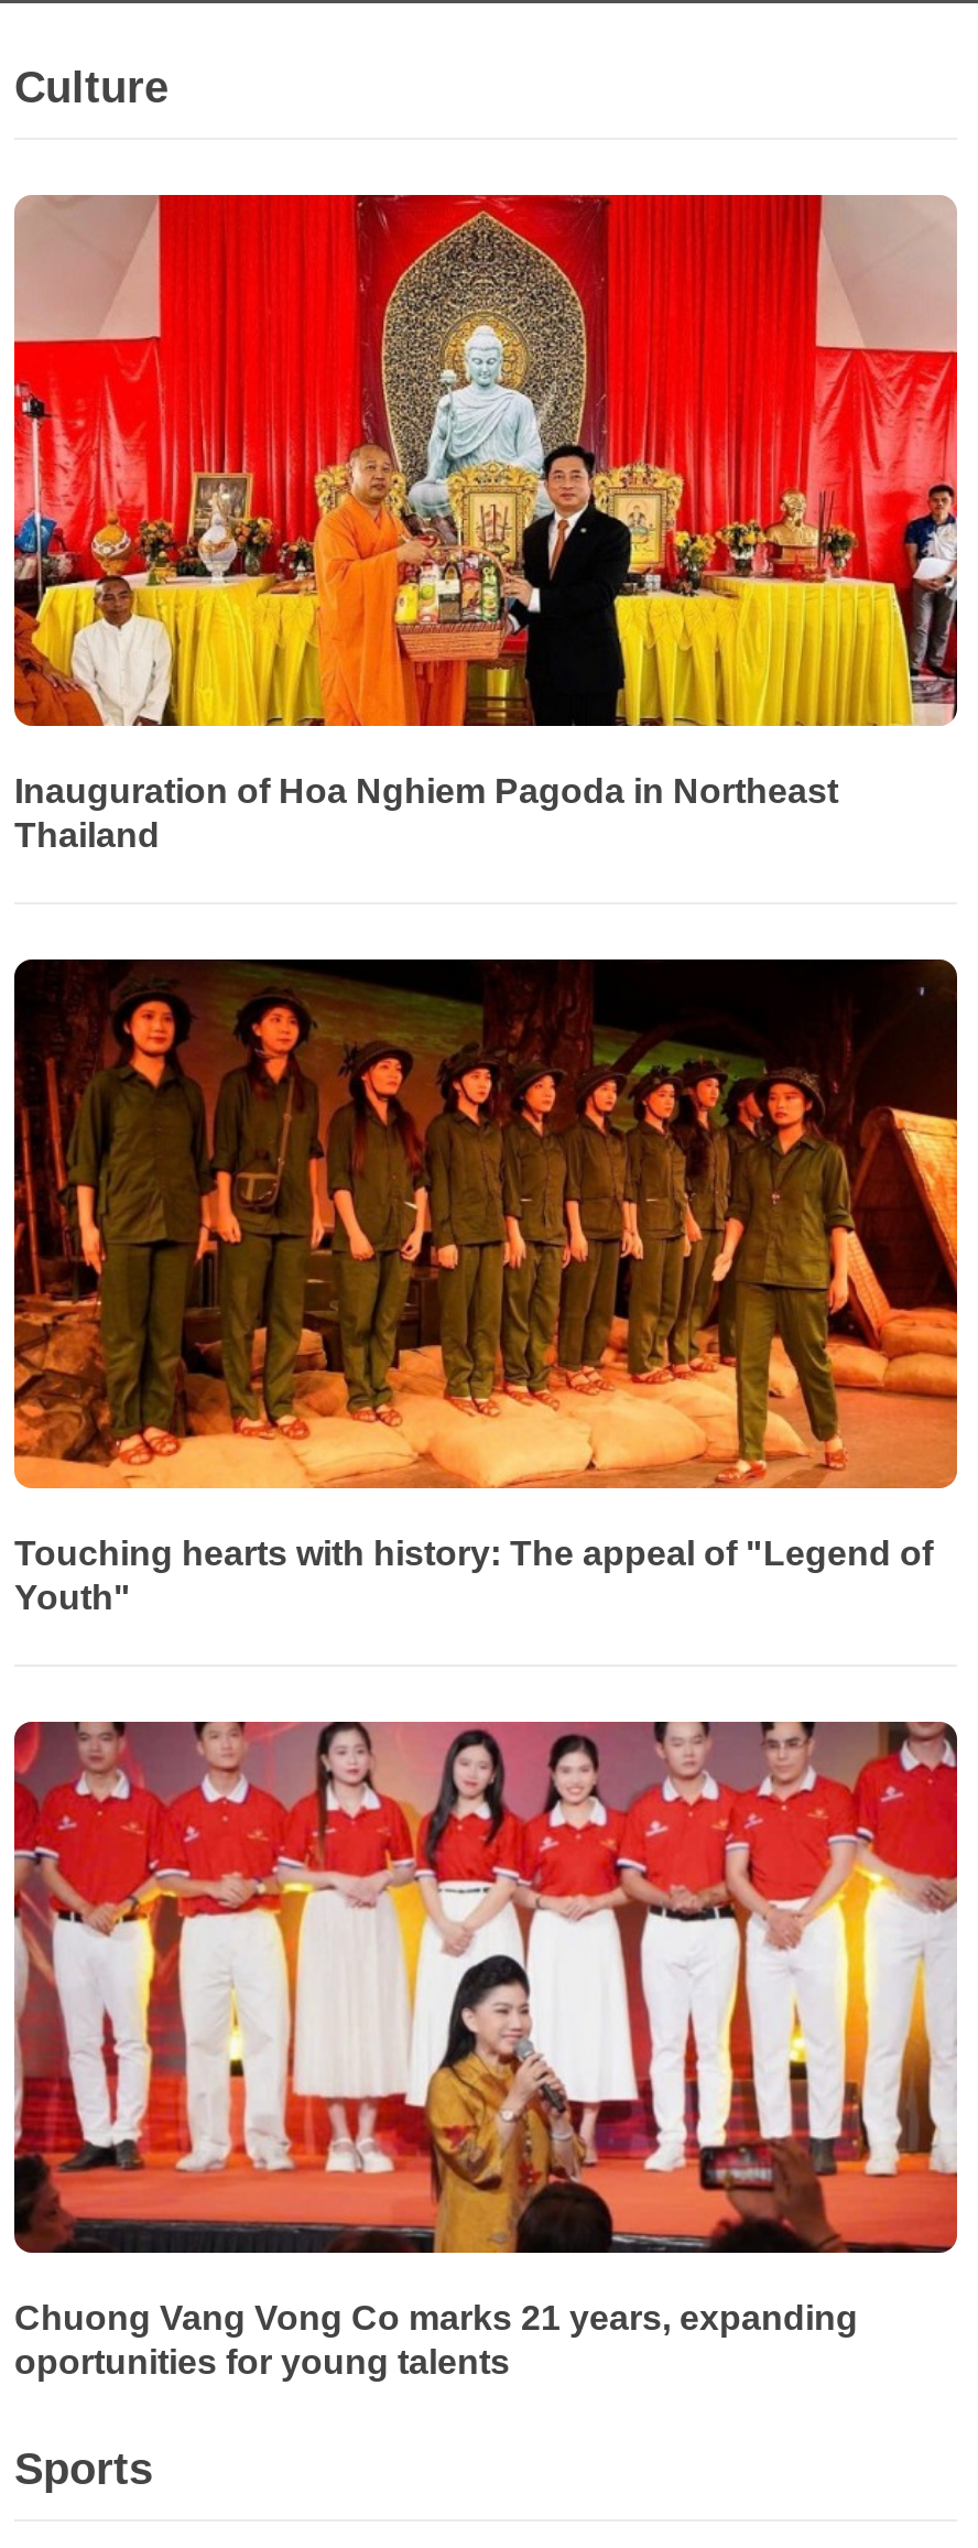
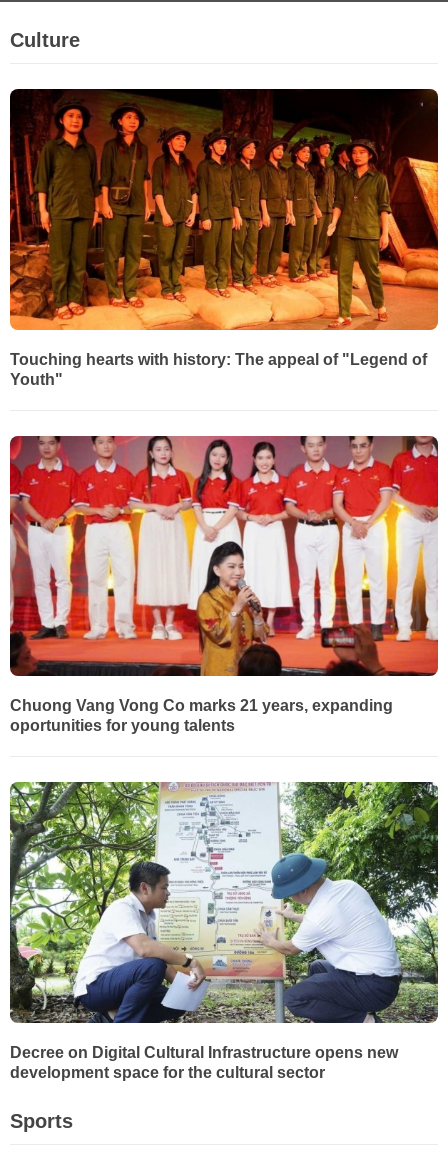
[12,193,959,853] [image] | Inauguration of Hoa Nghiem Pagoda in Northeast | Thailand -> none
moved [10,957,961,2381] -> [8,88,440,734]: [image] | Touching hearts with history: The appeal of "Legend of | Youth" | Chuong Vang Vong Co marks 21 years, expanding | oportunities for young talents
none -> [9,781,439,1081] [image] | Decree on Digital Cultural Infrastructure opens new | development space for the cultural sector

